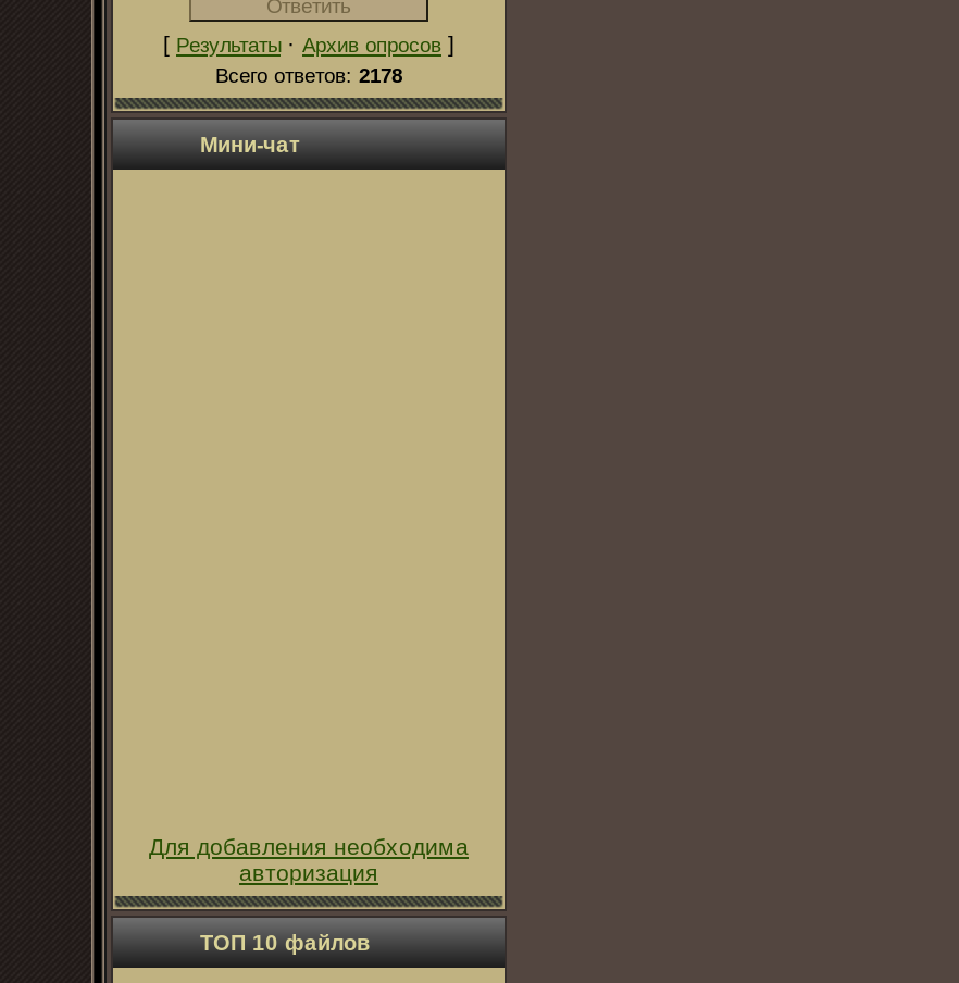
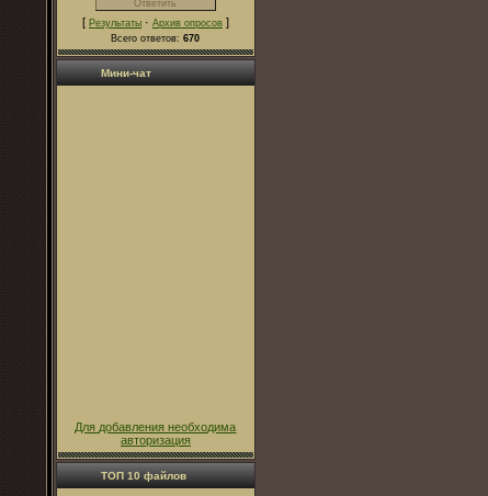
[215,65,402,87] Всего ответов: 2178 -> [111,33,200,44] Всего ответов: 670

